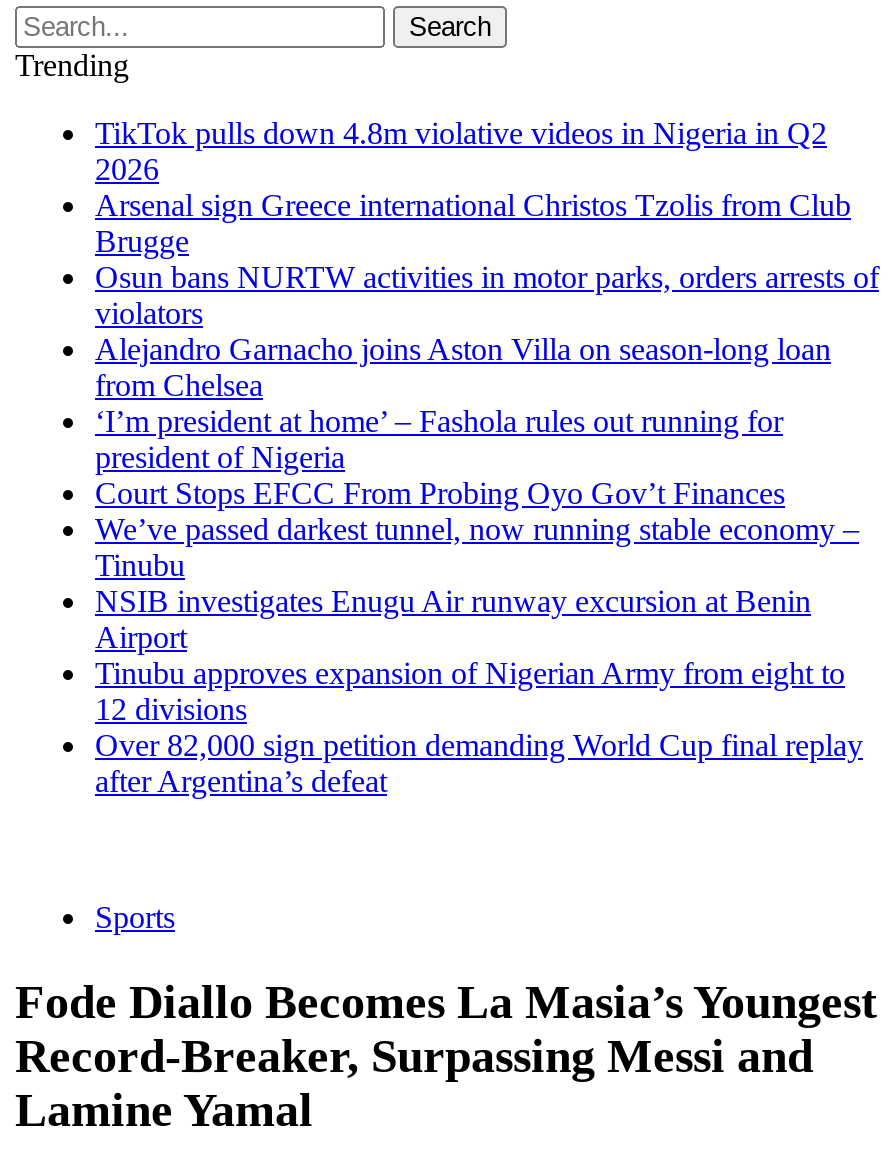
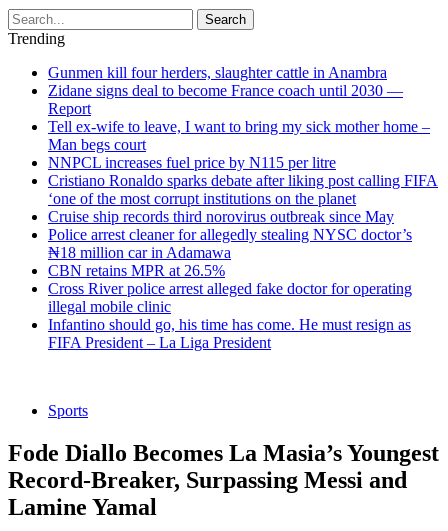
[95,116,879,798] TikTok pulls down 4.8m violative videos in Nigeria in Q2 | 2026 | Arsenal sign Greece international Christos Tzolis from Club | Brugge | Osun bans NURTW activities in motor parks, orders arrests of | violators | Alejandro Garnacho joins Aston Villa on season-long loan | from Chelsea | ‘I’m president at home’ – Fashola rules out running for | president of Nigeria | Court Stops EFCC From Probing Oyo Gov’t Finances | We’ve passed darkest tunnel, now running stable economy – | Tinubu | NSIB investigates Enugu Air runway excursion at Benin | Airport | Tinubu approves expansion of Nigerian Army from eight to | 12 divisions | Over 82,000 sign petition demanding World Cup final replay | after Argentina’s defeat -> [48,64,438,351] Gunmen kill four herders, slaughter cattle in Anambra | Zidane signs deal to become France coach until 2030 — | Report | Tell ex-wife to leave, I want to bring my sick mother home – | Man begs court | NNPCL increases fuel price by N115 per litre | Cristiano Ronaldo sparks debate after liking post calling FIFA | ‘one of the most corrupt institutions on the planet | Cruise ship records third norovirus outbreak since May | Police arrest cleaner for allegedly stealing NYSC doctor’s | ₦18 million car in Adamawa | CBN retains MPR at 26.5% | Cross River police arrest alleged fake doctor for operating | illegal mobile clinic | Infantino should go, his time has come. He must resign as | FIFA President – La Liga President

